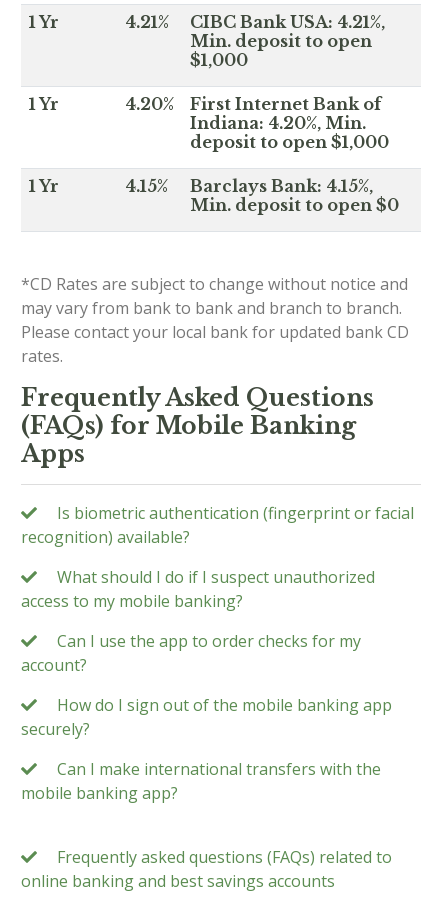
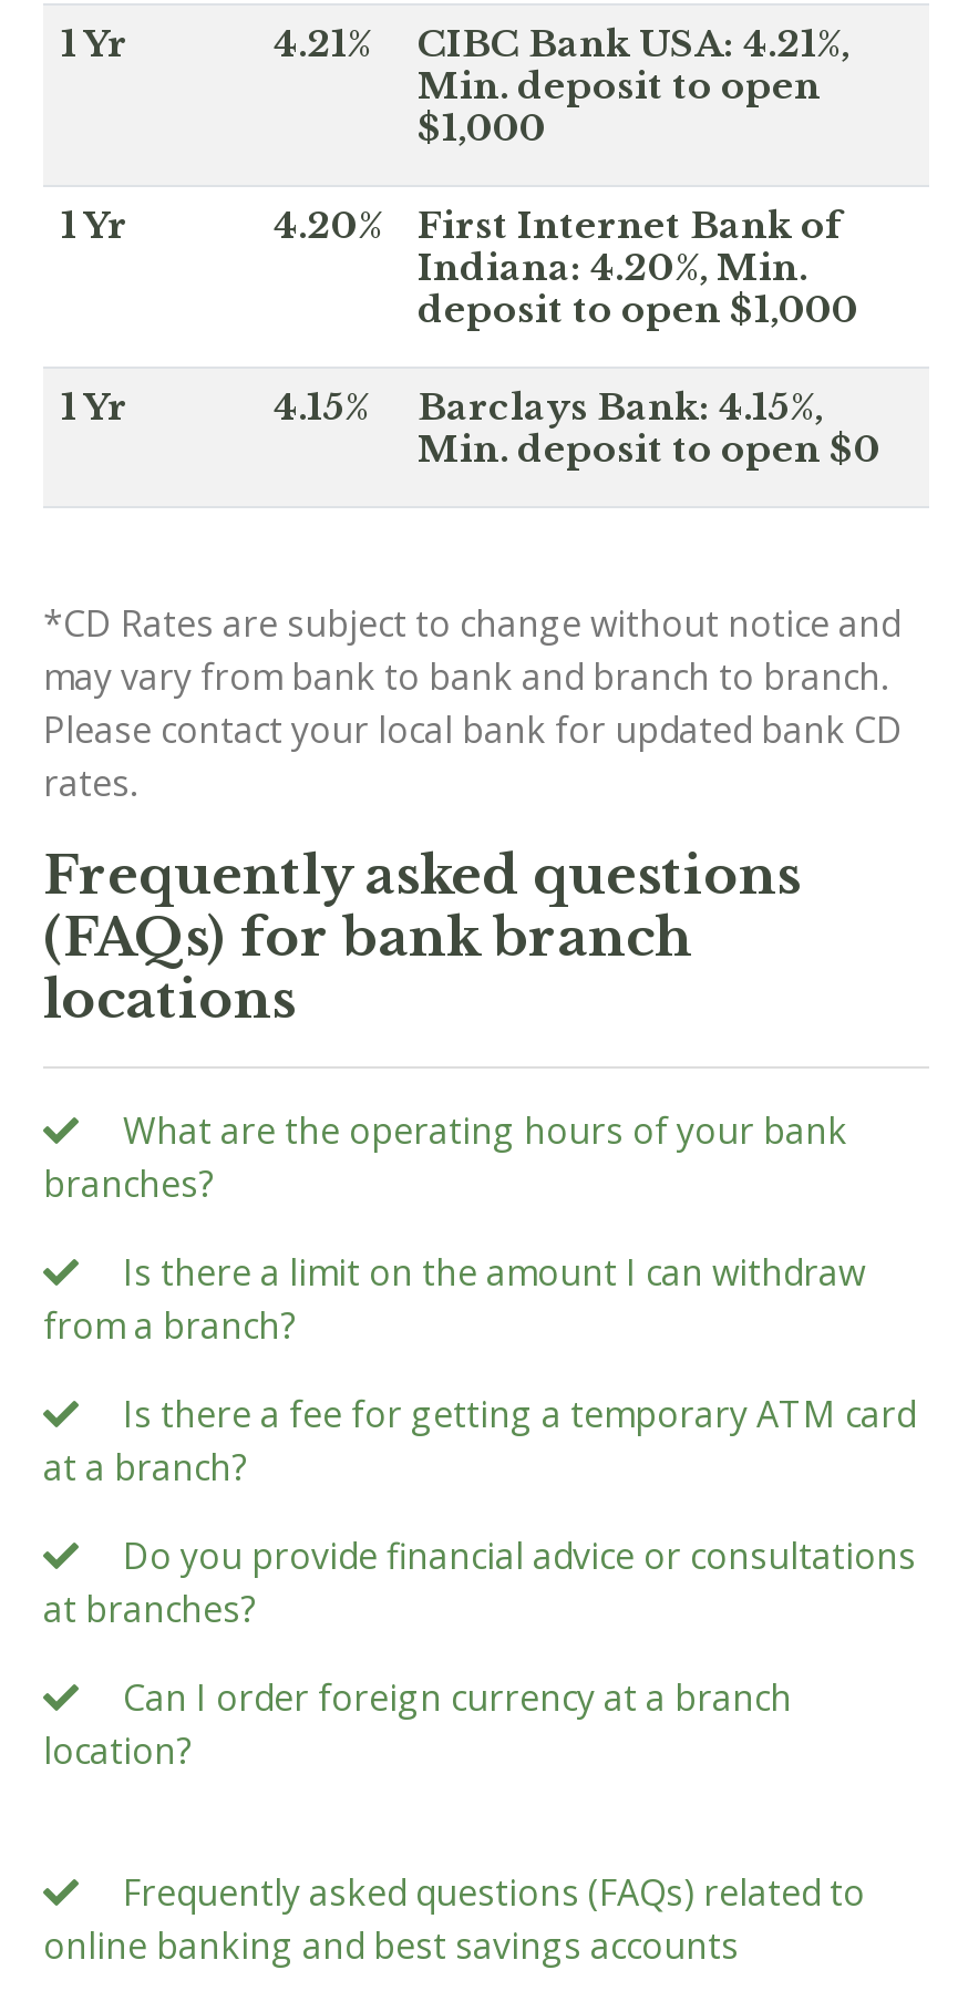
[21,383,374,468] Frequently Asked Questions | (FAQs) for Mobile Banking | Apps -> [43,842,801,1030] Frequently asked questions | (FAQs) for bank branch | locations
[21,502,414,548] Is biometric authentication (fingerprint or facial | recognition) available? -> [43,1106,847,1208] What are the operating hours of your bank | branches?
[21,566,375,612] What should I do if I suspect unauthorized | access to my mobile banking? -> [43,1248,865,1349] Is there a limit on the amount I can withdraw | from a branch?
[21,630,361,676] Can I use the app to order checks for my | account? -> [43,1389,916,1491] Is there a fee for getting a temporary ATM card | at a branch?
[21,694,392,740] How do I sign out of the mobile banking app | securely? -> [43,1531,916,1633] Do you provide financial advice or consultations | at branches?
[21,758,381,804] Can I make international transfers with the | mobile banking app? -> [43,1673,792,1775] Can I order foreign currency at a branch | location?

